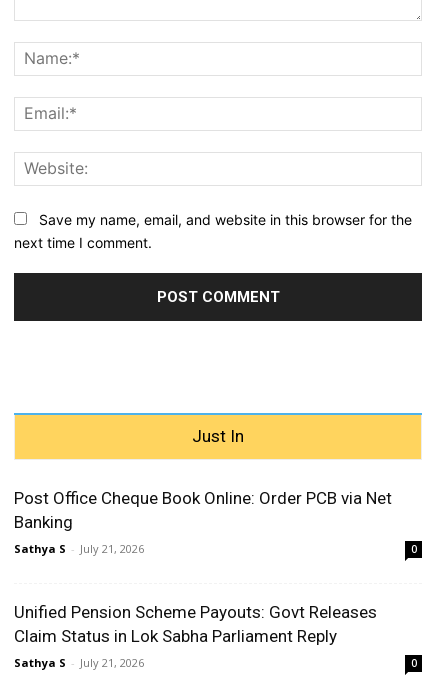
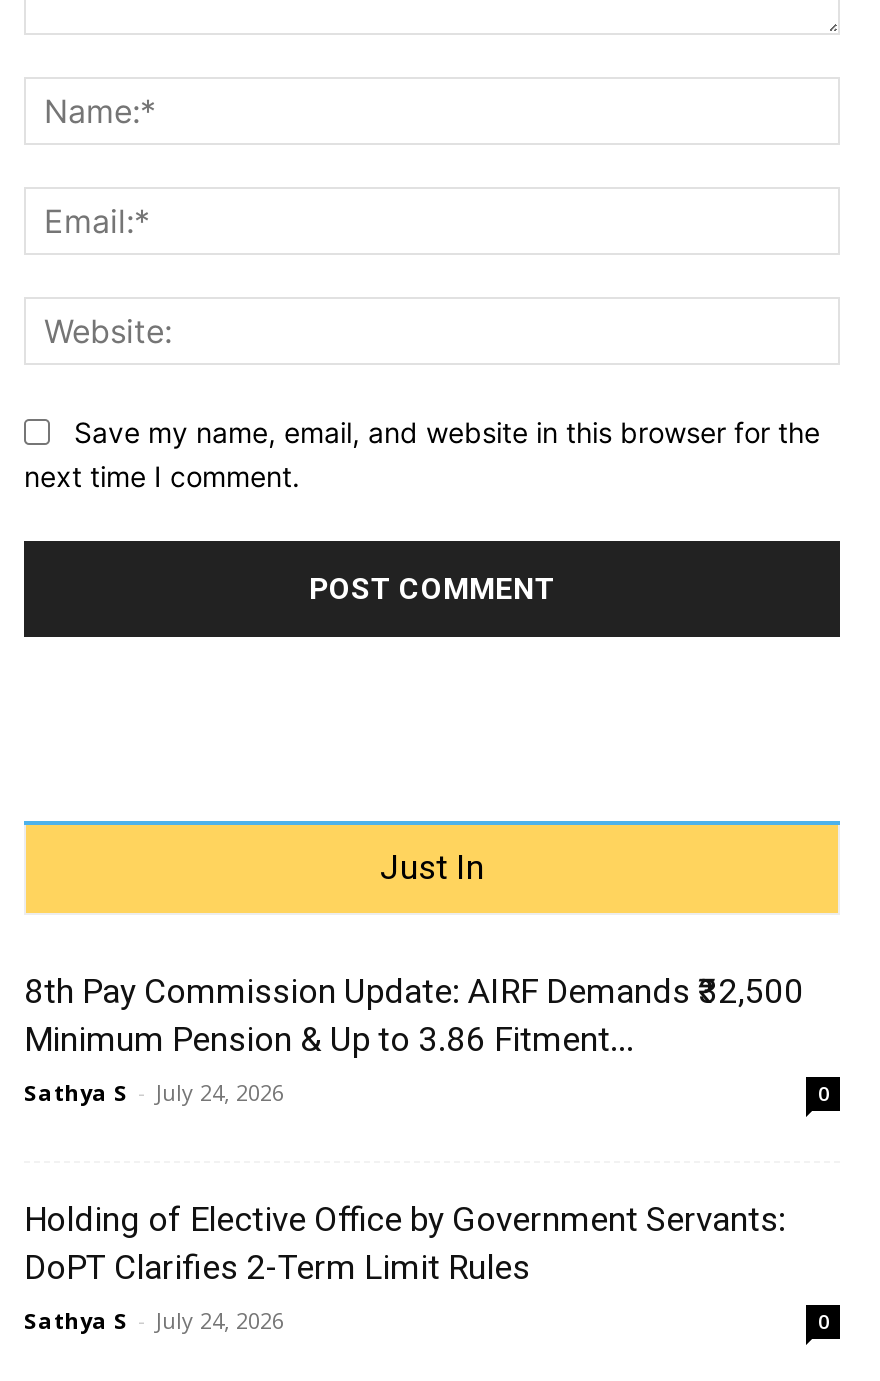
[14,488,392,556] Post Office Cheque Book Online: Order PCB via Net | Banking | Sathya S - July 21, 2026 -> [24,971,804,1107] 8th Pay Commission Update: AIRF Demands ₹32,500 | Minimum Pension & Up to 3.86 Fitment... | Sathya S - July 24, 2026
[14,602,377,670] Unified Pension Scheme Payouts: Govt Releases | Claim Status in Lok Sabha Parliament Reply | Sathya S - July 21, 2026 -> [24,1199,786,1335] Holding of Elective Office by Government Servants: | DoPT Clarifies 2-Term Limit Rules | Sathya S - July 24, 2026

